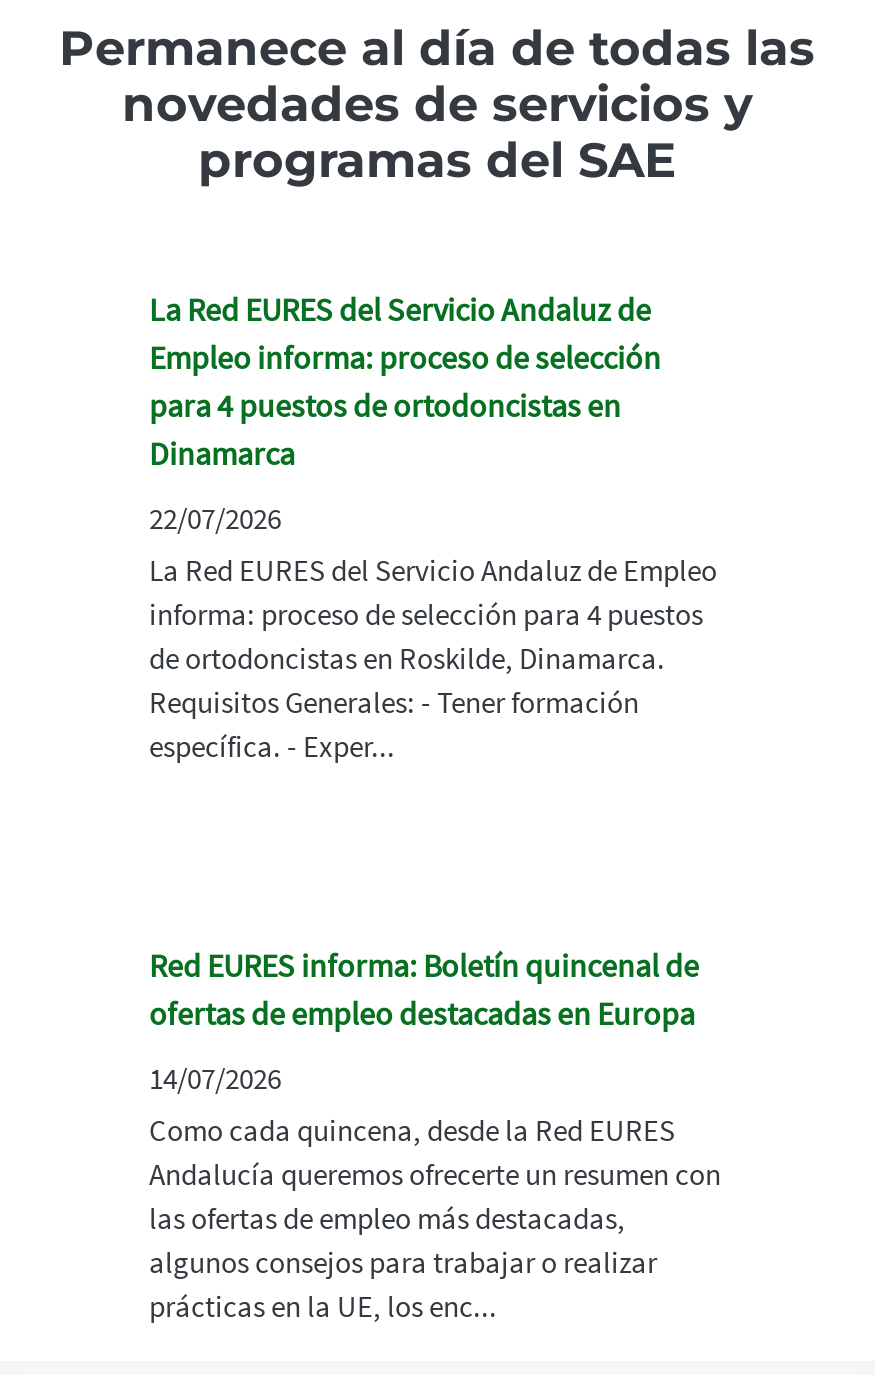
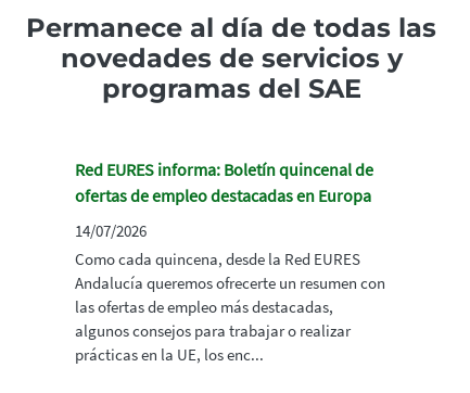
[149,289,717,765] La Red EURES del Servicio Andaluz de | Empleo informa: proceso de selección | para 4 puestos de ortodoncistas en | Dinamarca | 22/07/2026 | La Red EURES del Servicio Andaluz de Empleo | informa: proceso de selección para 4 puestos | de ortodoncistas en Roskilde, Dinamarca. | Requisitos Generales: - Tener formación | específica. - Exper... -> none

